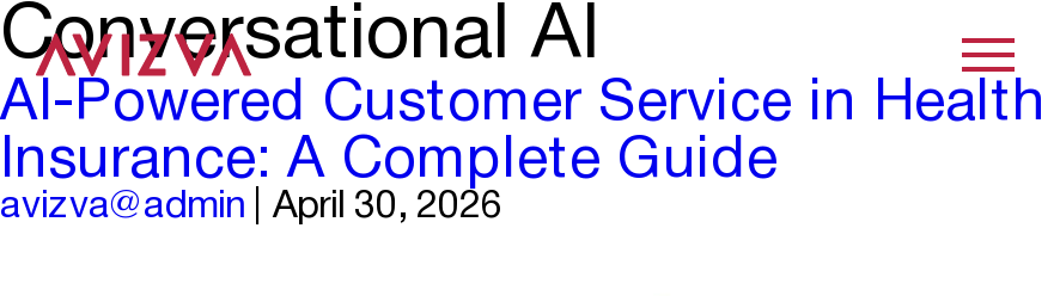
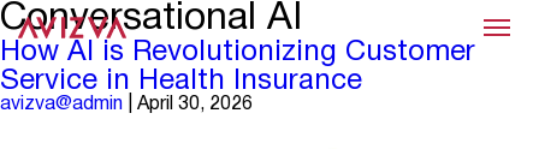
[0,79,1046,189] AI-Powered Customer Service in Health | Insurance: A Complete Guide -> [0,40,475,95] How AI is Revolutionizing Customer | Service in Health Insurance

